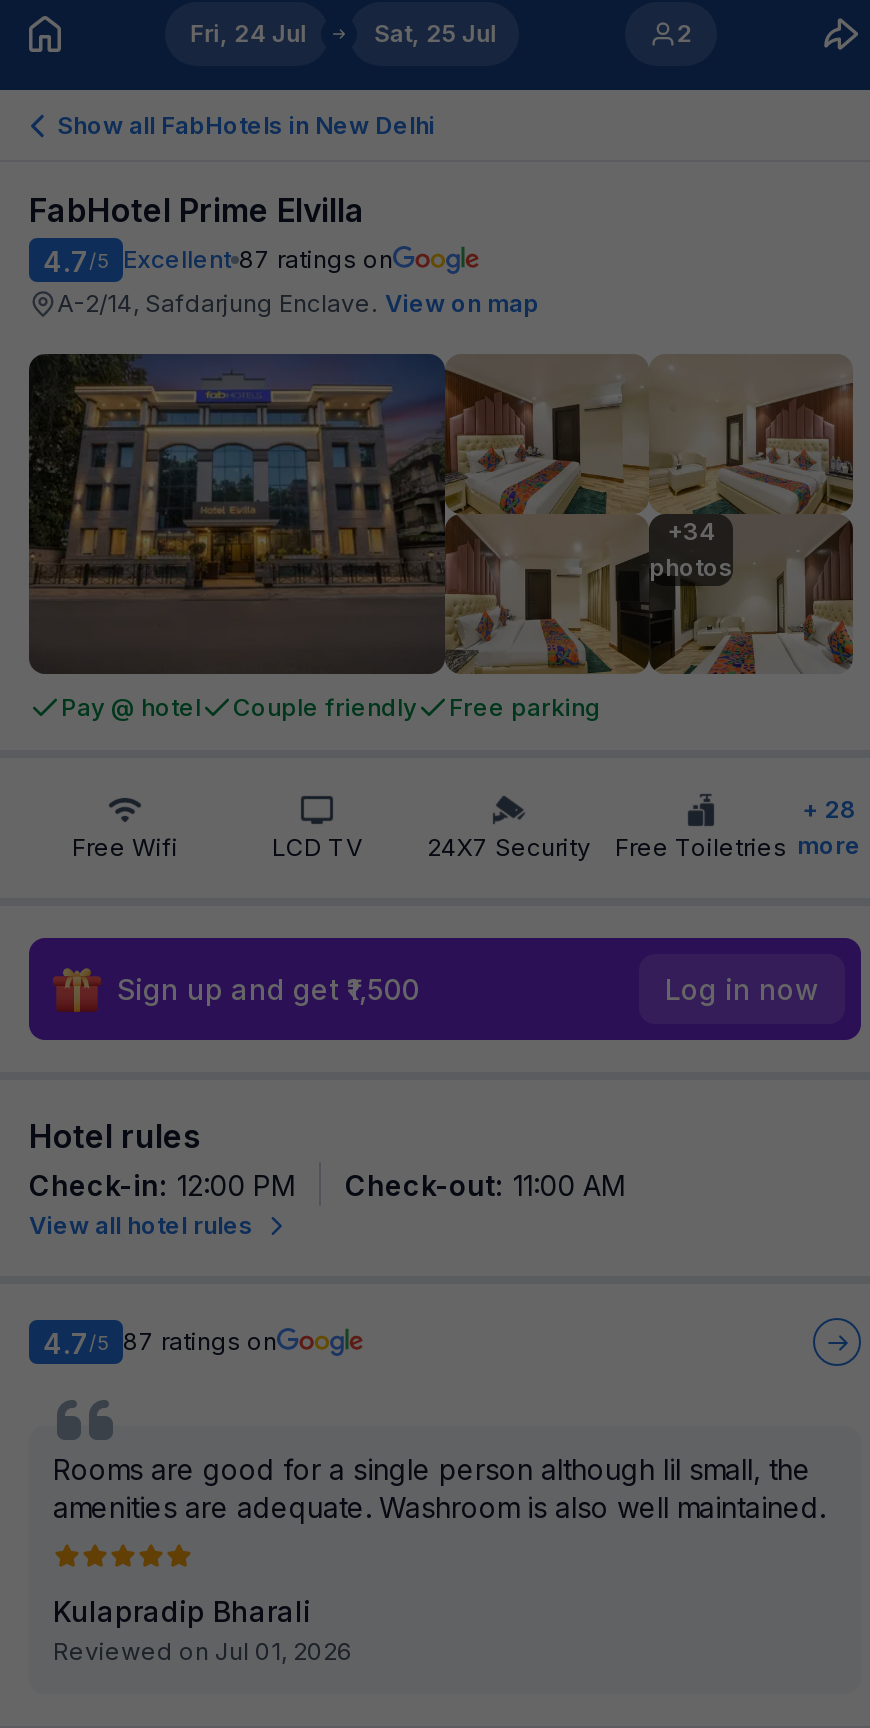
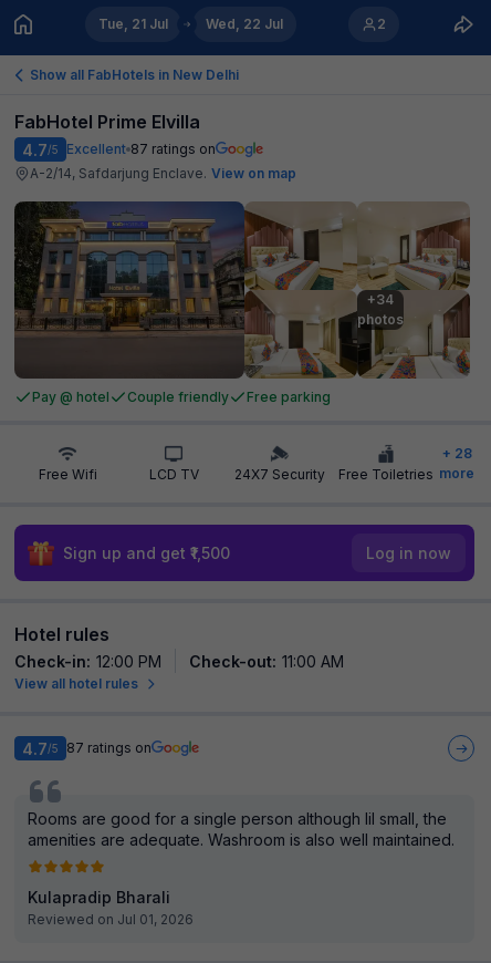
[190,18,306,48] Fri, 24 Jul -> [98,15,168,32] Tue, 21 Jul
[374,18,496,48] Sat, 25 Jul -> [205,15,283,32] Wed, 22 Jul

